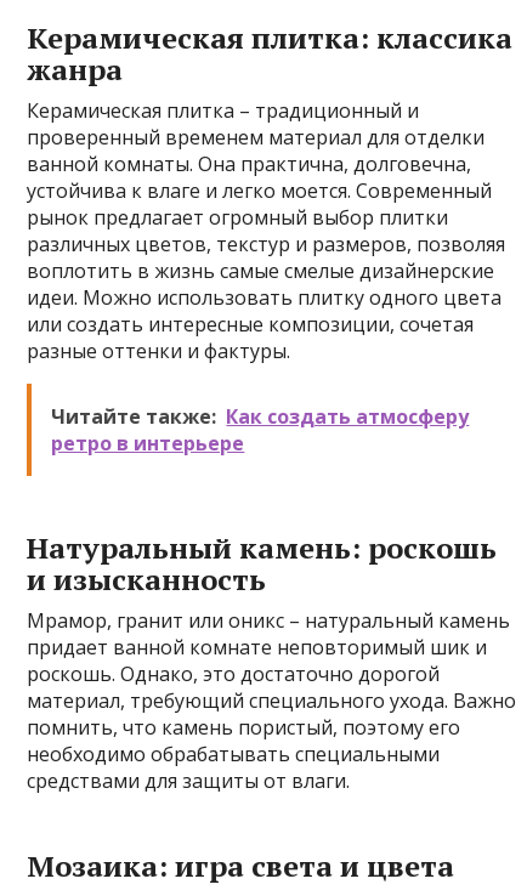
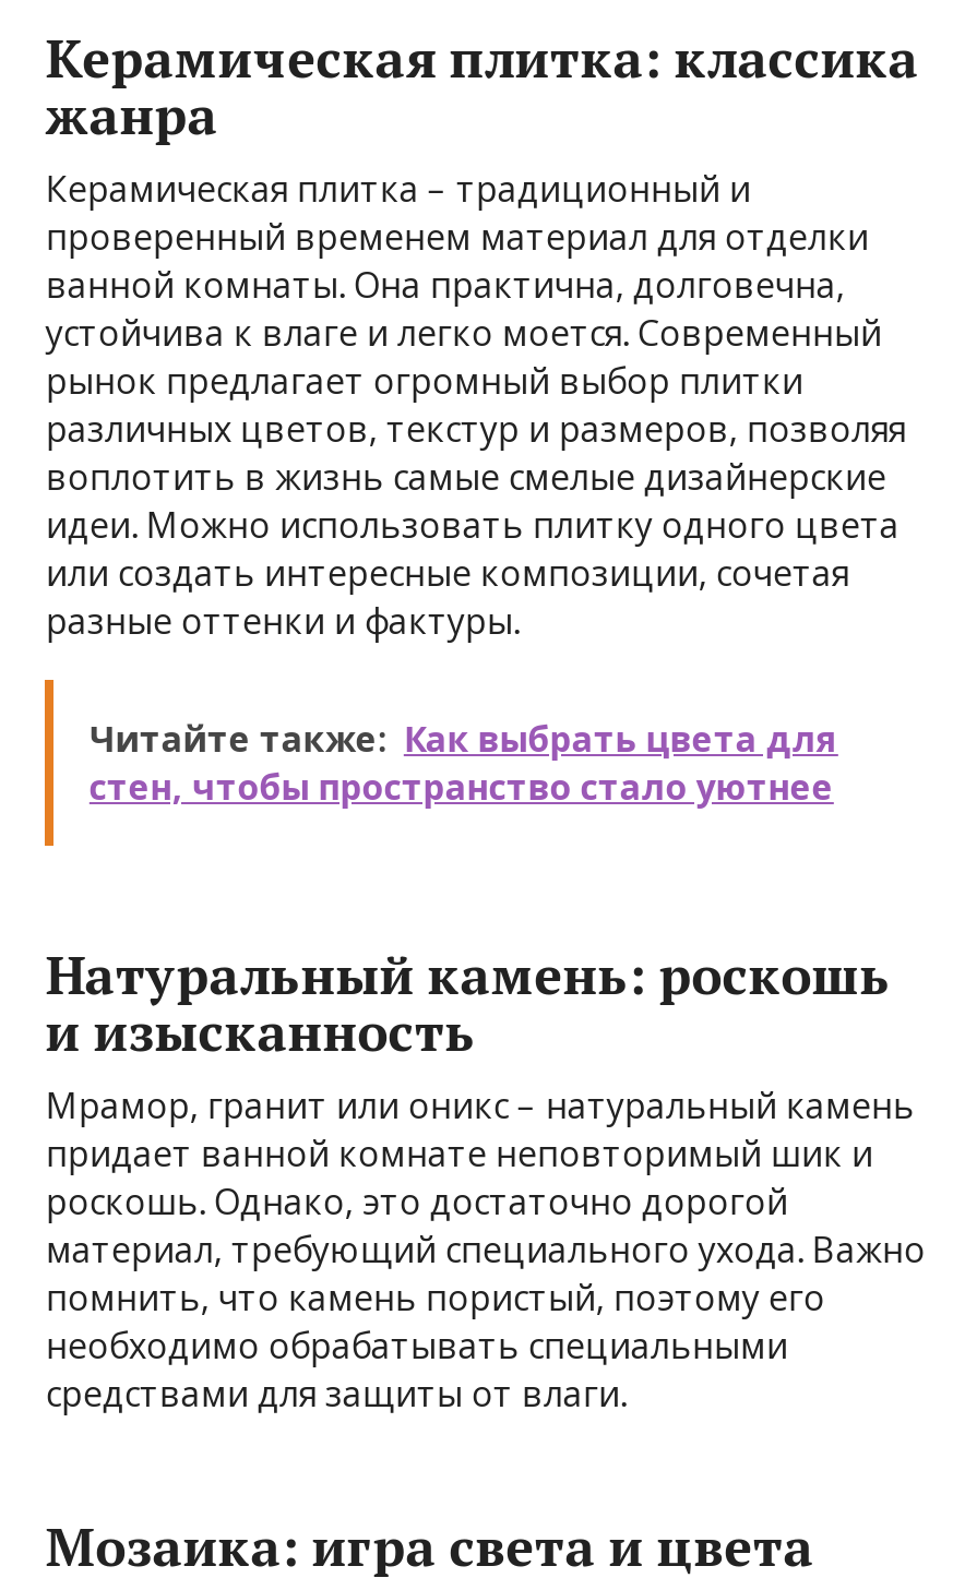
[51,403,469,457] Читайте также: Как создать атмосферу | ретро в интерьере -> [89,715,838,811] Читайте также: Как выбрать цвета для | стен, чтобы пространство стало уютнее

